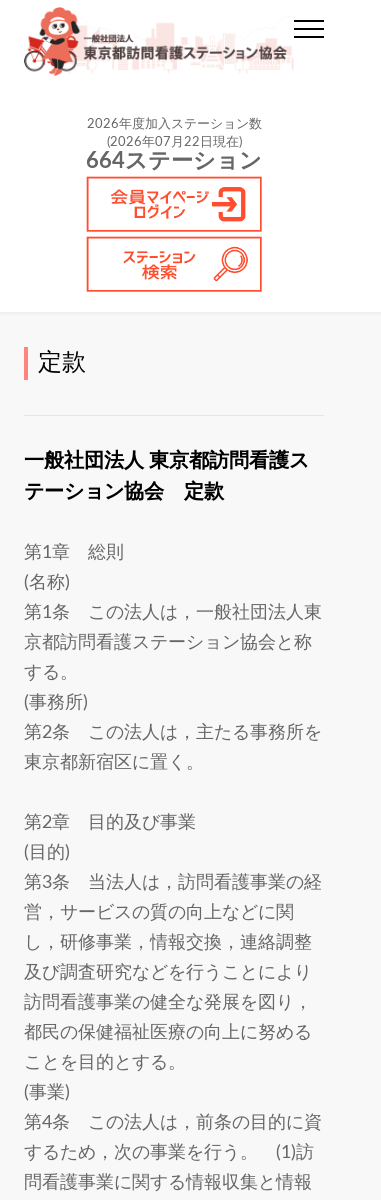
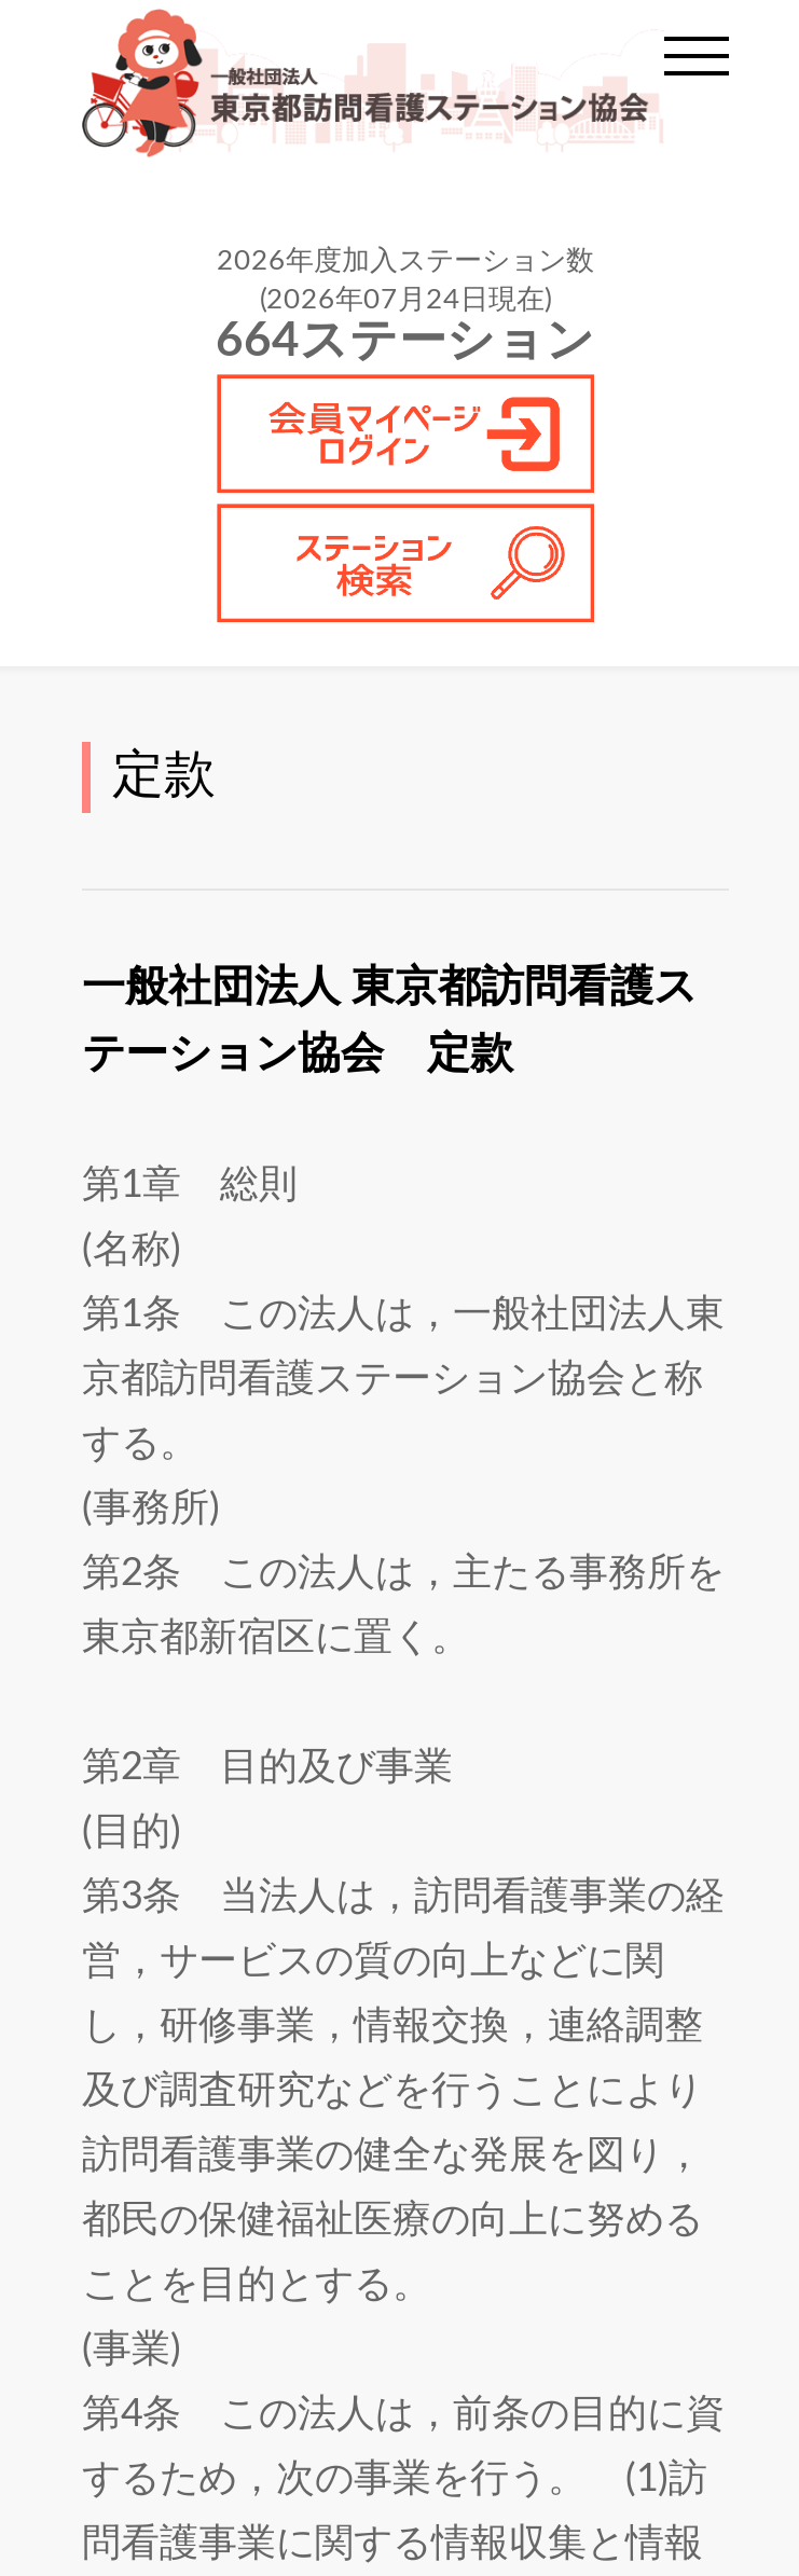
[106,136,241,149] (2026年07月22日現在) -> [260,287,551,315] (2026年07月24日現在)

